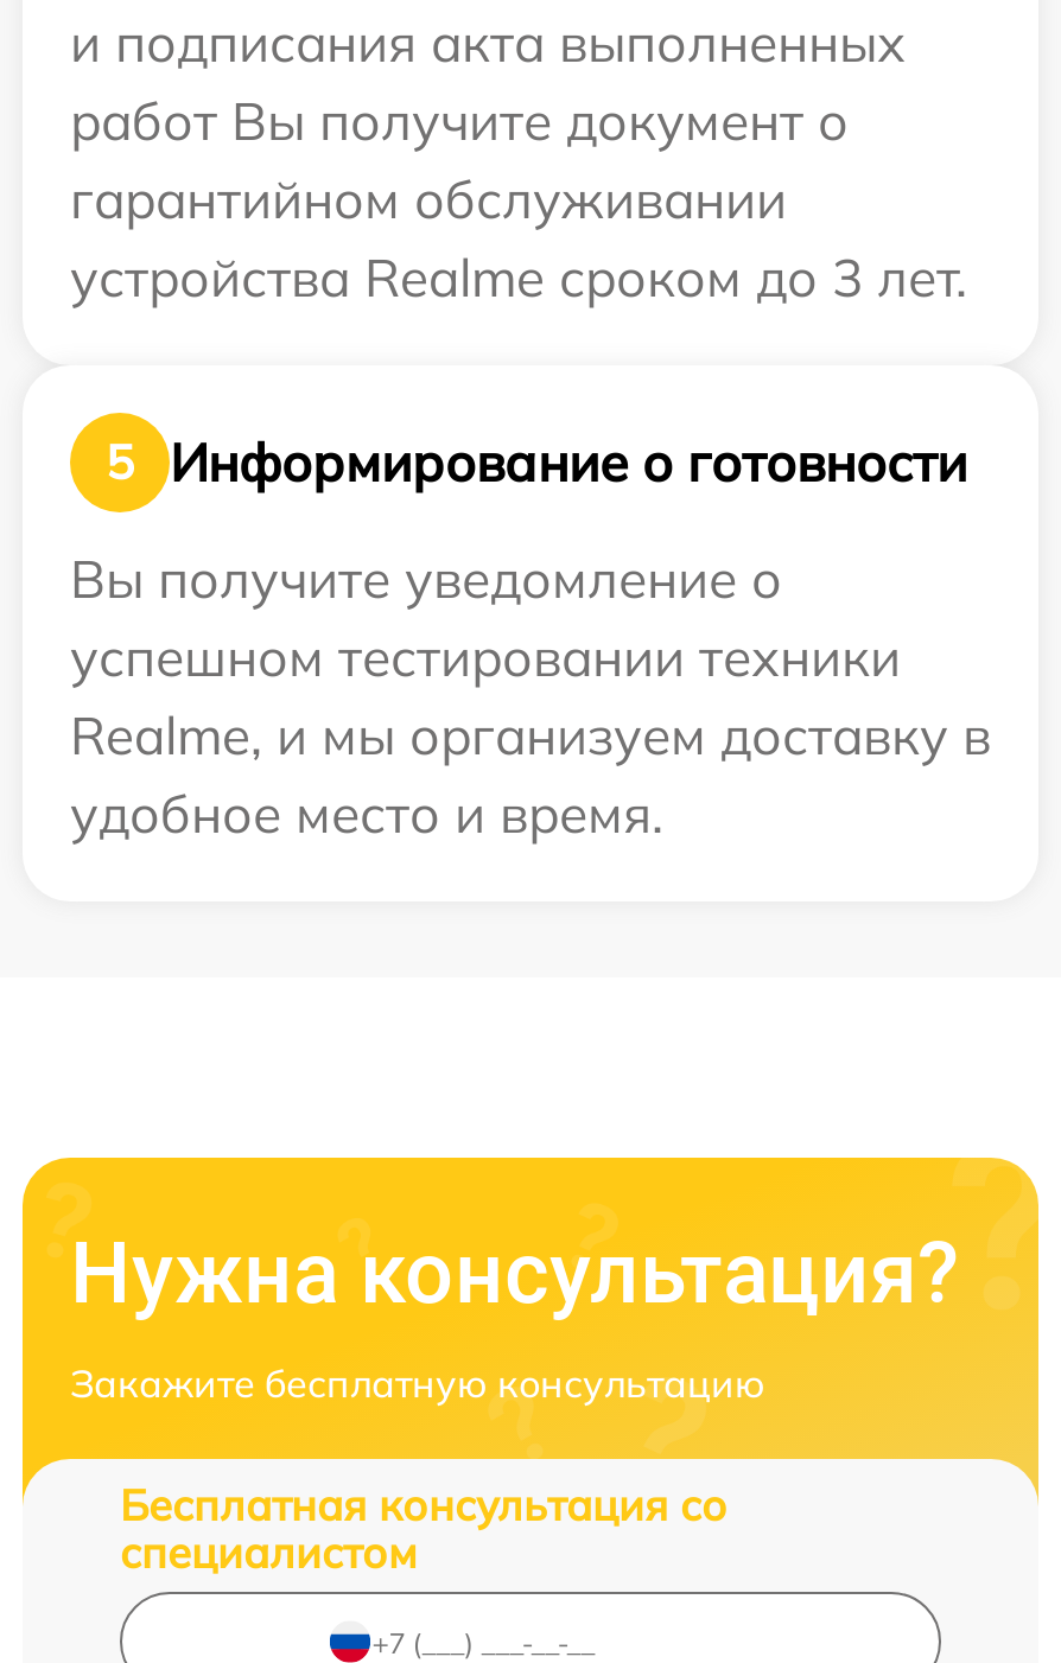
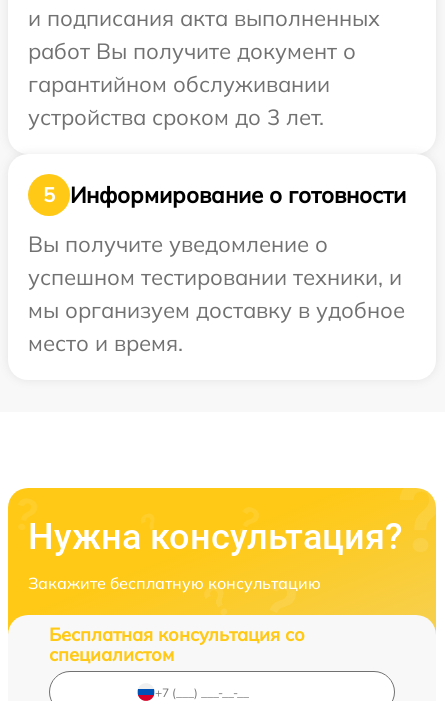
[70,244,967,311] устройства Realme сроком до 3 лет. -> [28,103,324,131] устройства сроком до 3 лет.
[70,624,991,847] успешном тестировании техники | Realme, и мы организуем доставку в | удобное место и время. -> [28,263,405,357] успешном тестировании техники, и | мы организуем доставку в удобное | место и время.

